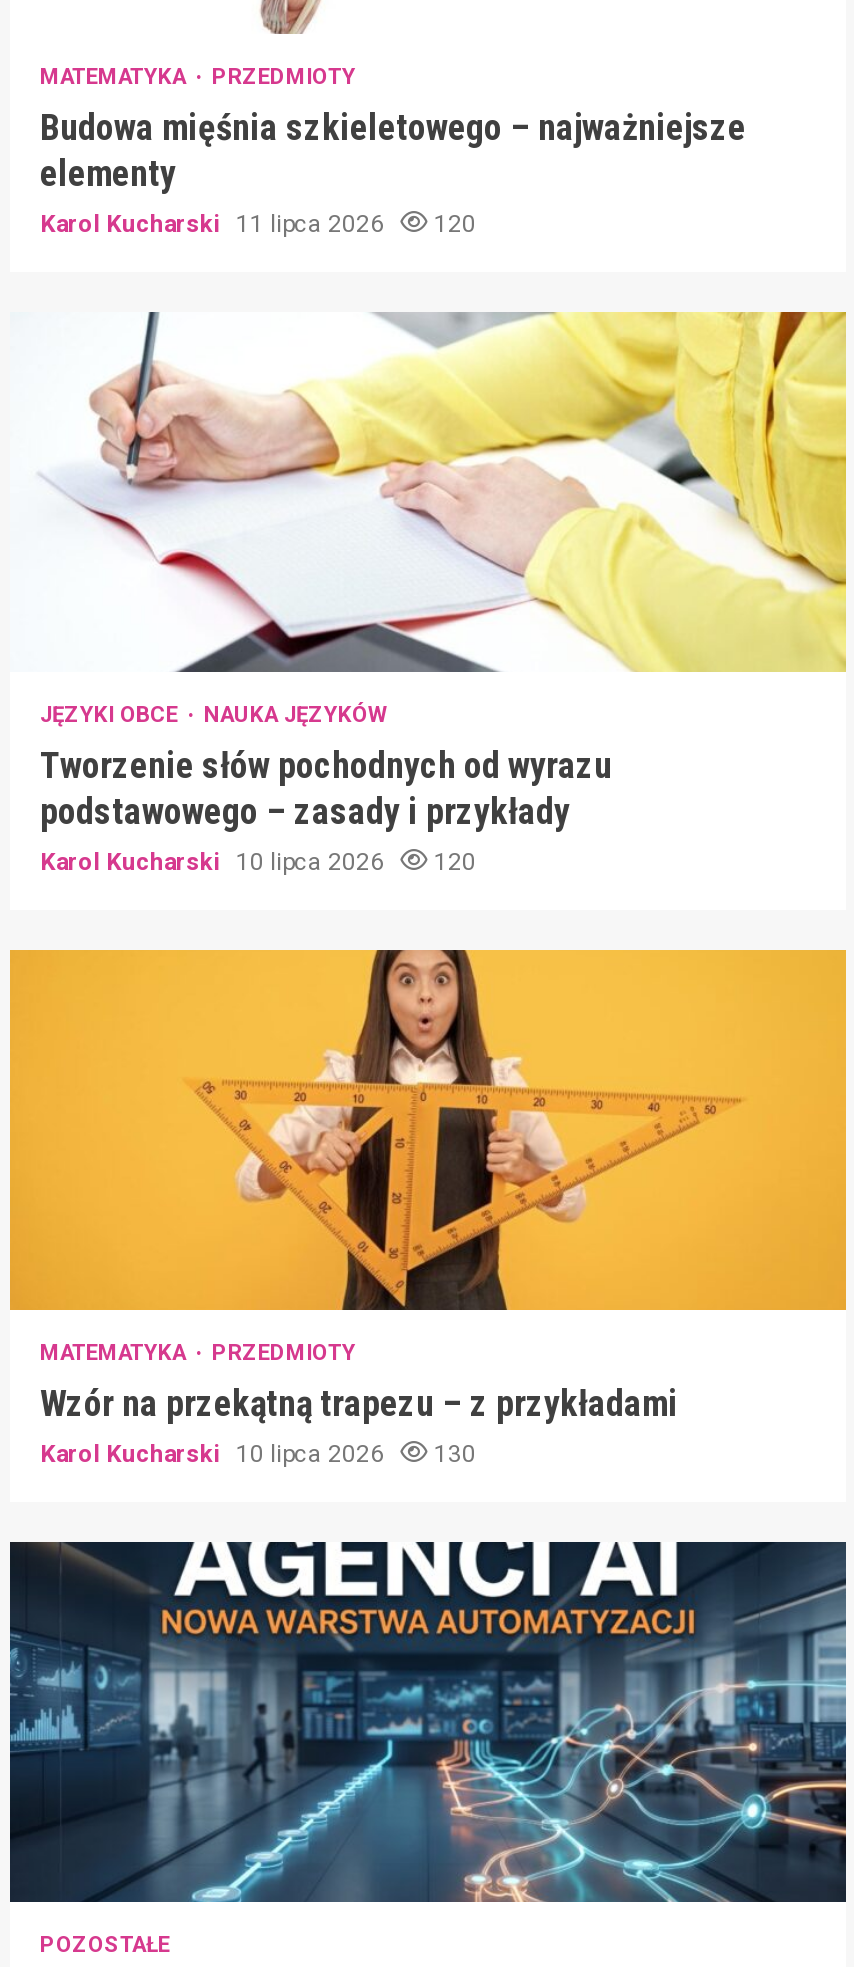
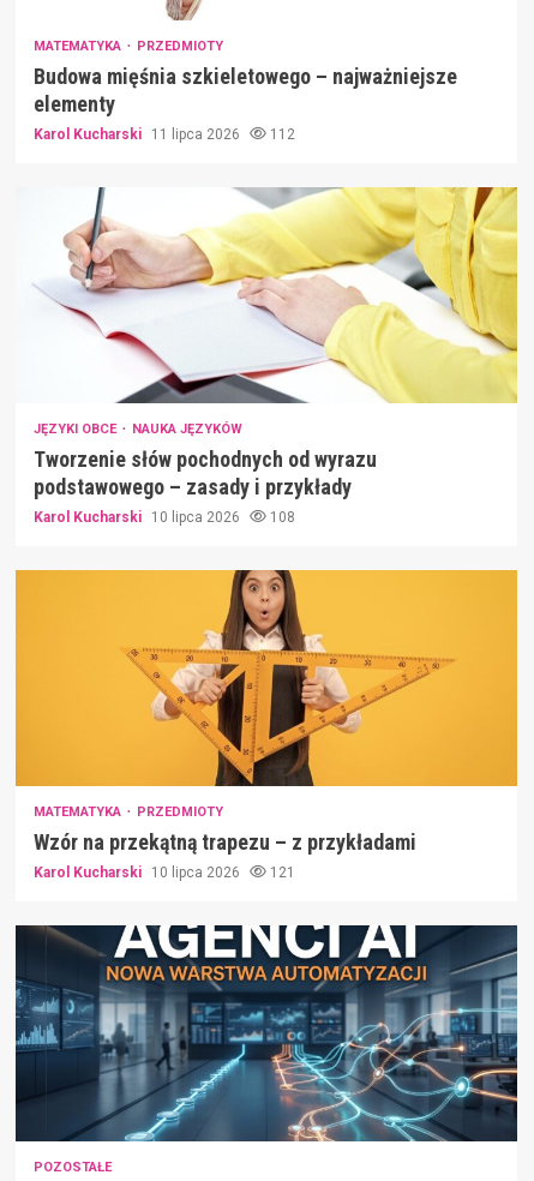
[40,210,476,238] Karol Kucharski 11 lipca 2026 120 -> [34,126,295,143] Karol Kucharski 11 lipca 2026 112
[40,848,476,876] Karol Kucharski 10 lipca 2026 120 -> [34,509,295,526] Karol Kucharski 10 lipca 2026 108
[40,1440,476,1468] Karol Kucharski 10 lipca 2026 130 -> [34,864,295,881] Karol Kucharski 10 lipca 2026 121

